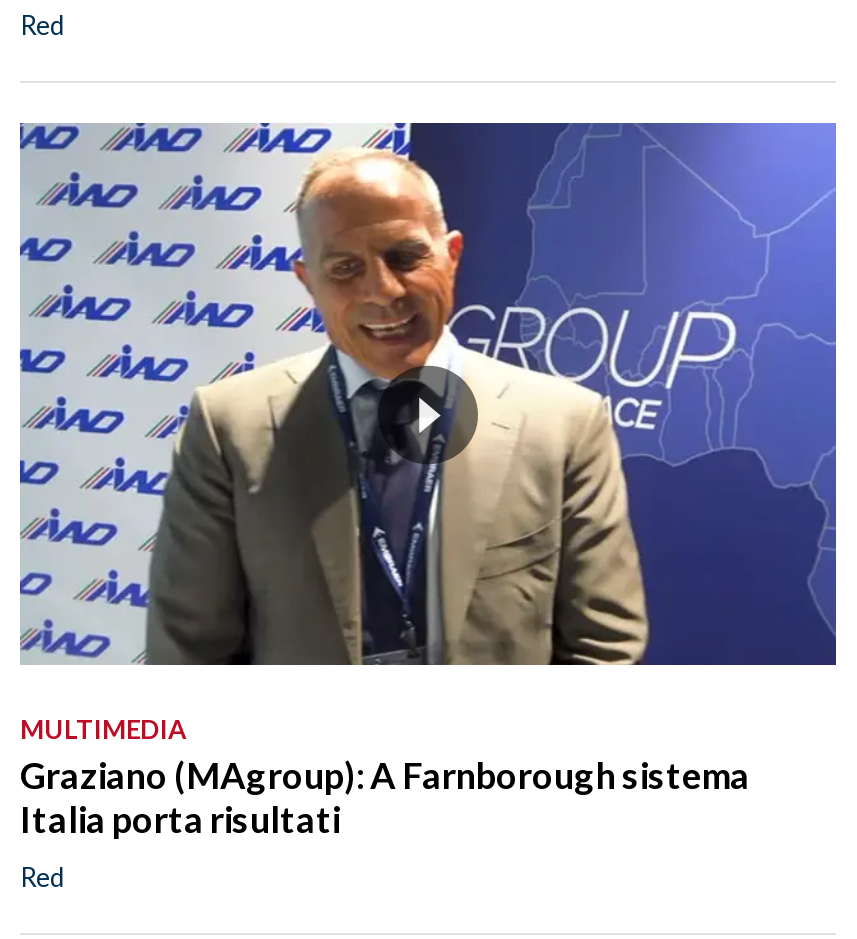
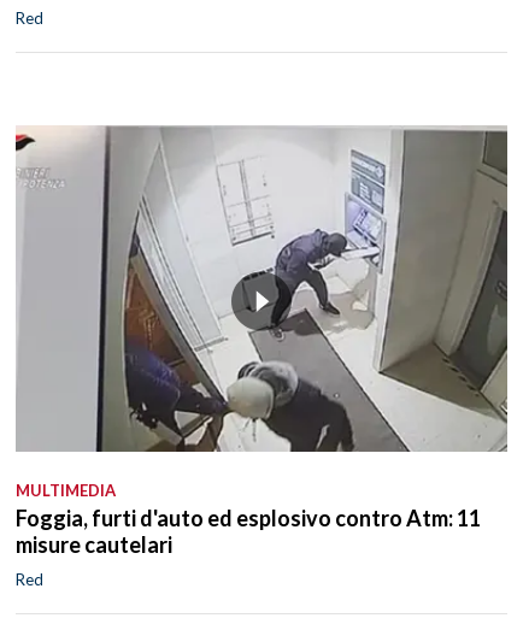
[18,121,838,667] [image] -> [14,125,509,453] [image]
[20,753,750,841] Graziano (MAgroup): A Farnborough sistema | Italia porta risultati -> [16,505,481,558] Foggia, furti d'auto ed esplosivo contro Atm: 11 | misure cautelari

